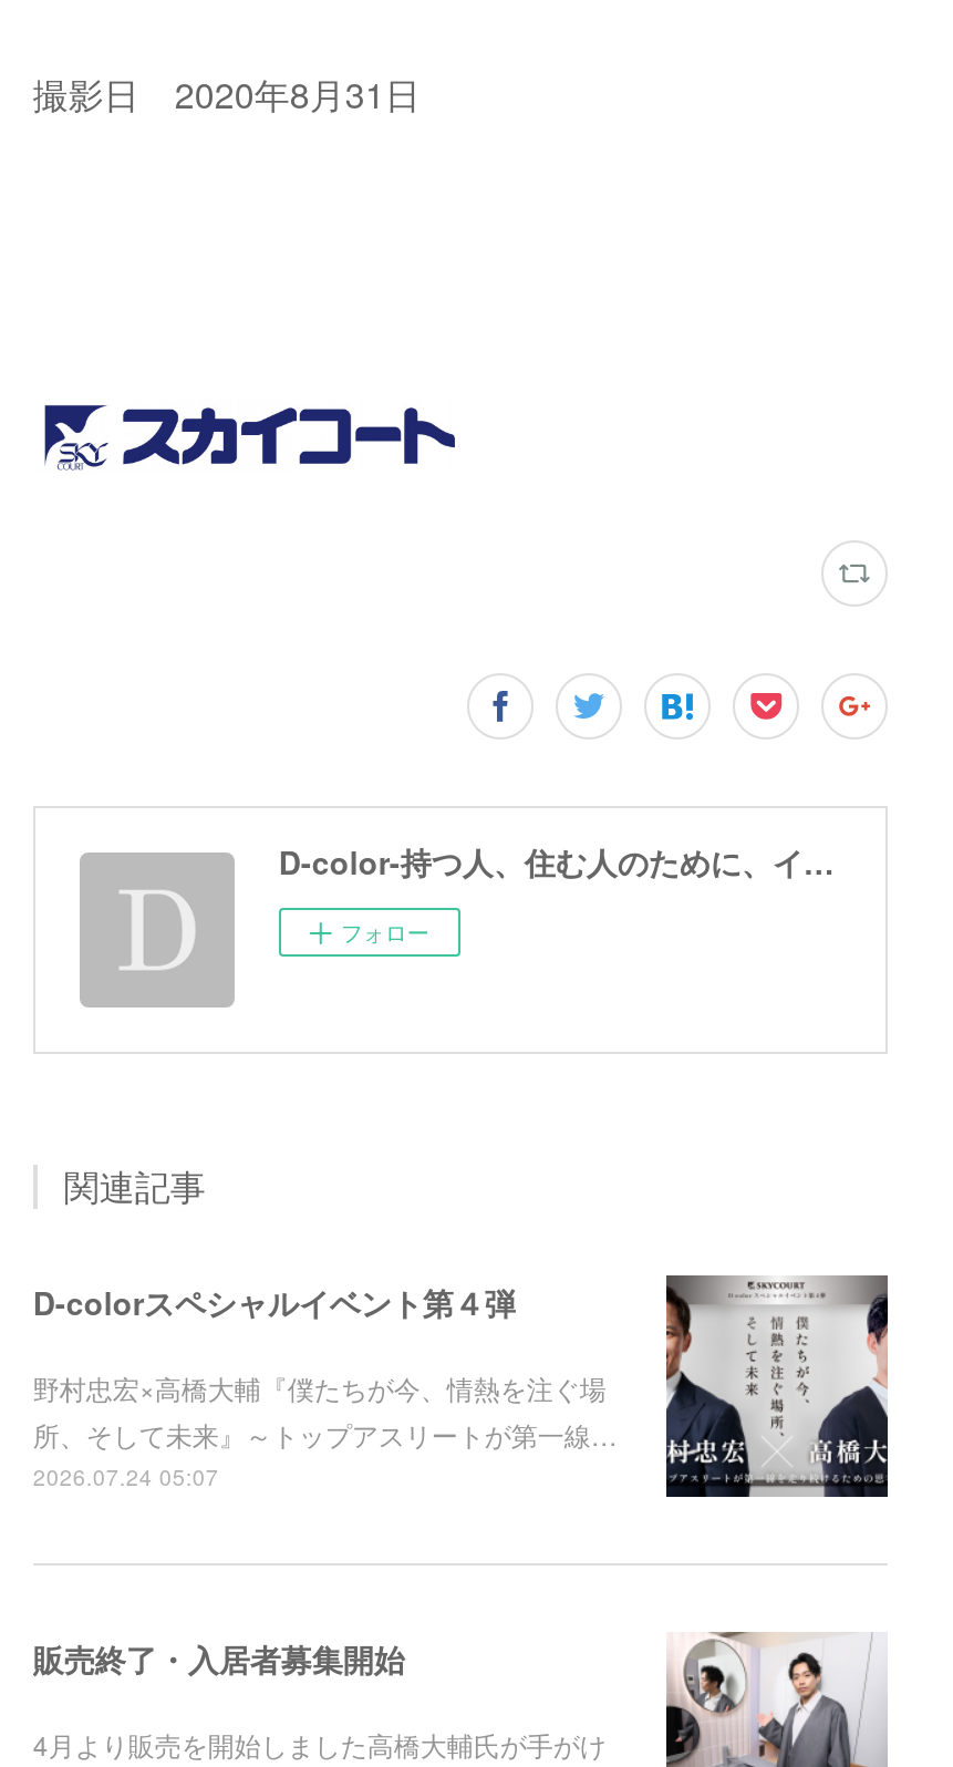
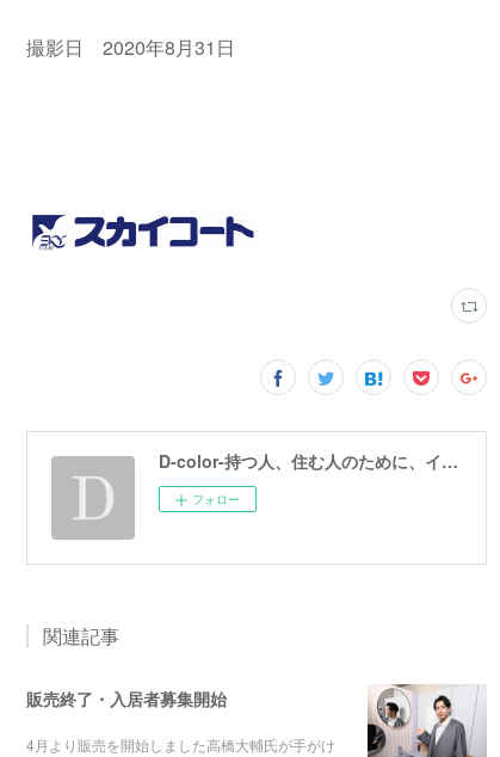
[33,1273,890,1499] [image] | D-colorスペシャルイベント第４弾 | 野村忠宏×高橋大輔『僕たちが今、情熱を注ぐ場 | 所、そして未来』～トップアスリートが第一線… | 2026.07.24 05:07 -> none

